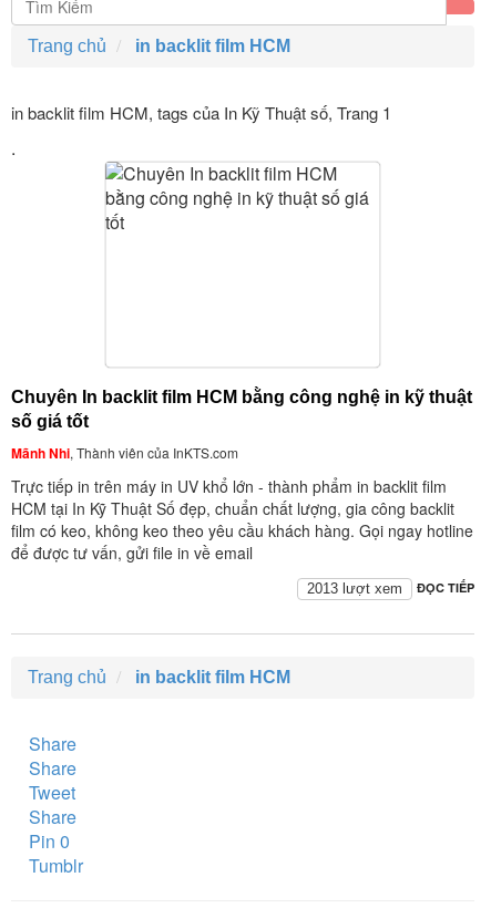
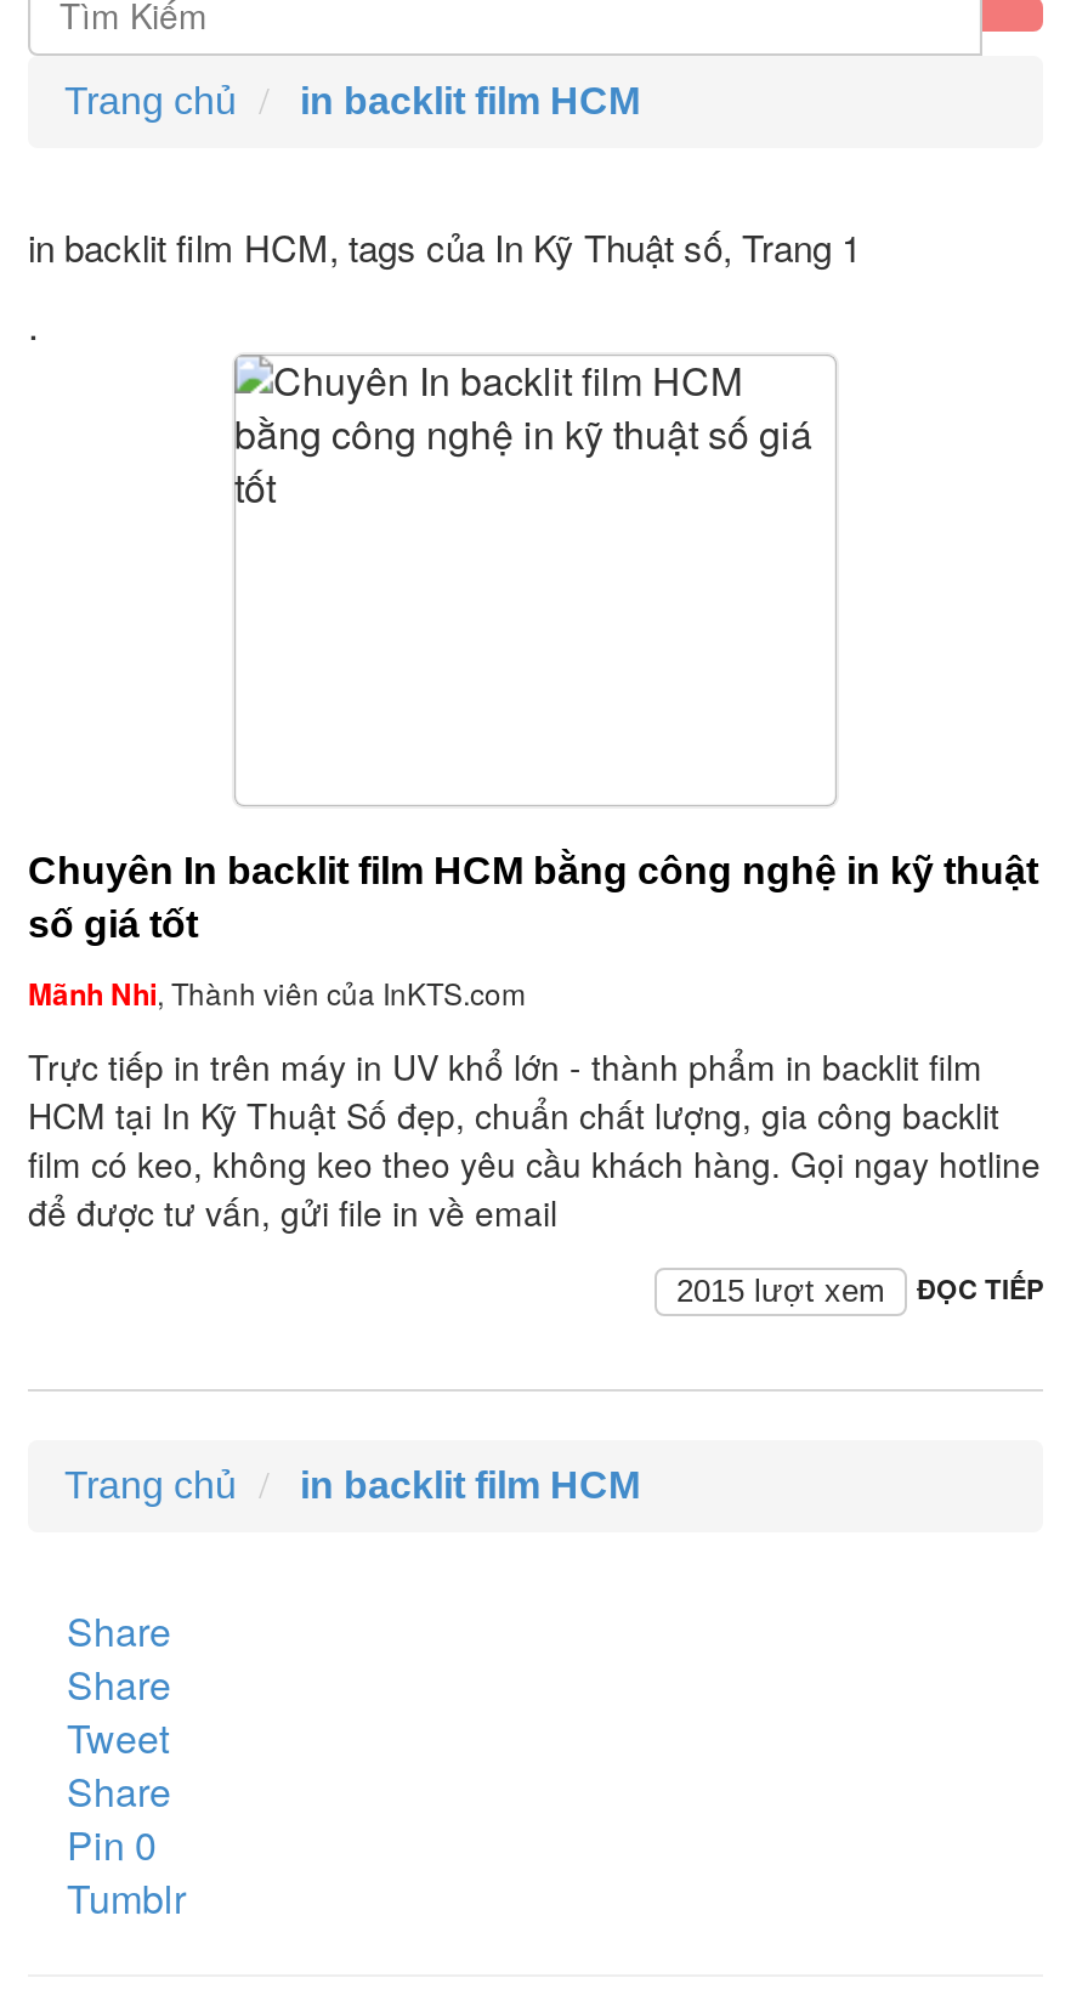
[307,579,474,597] 2013 lượt xem ĐỌC TIẾP -> [676,1270,1043,1308] 2015 lượt xem ĐỌC TIẾP

